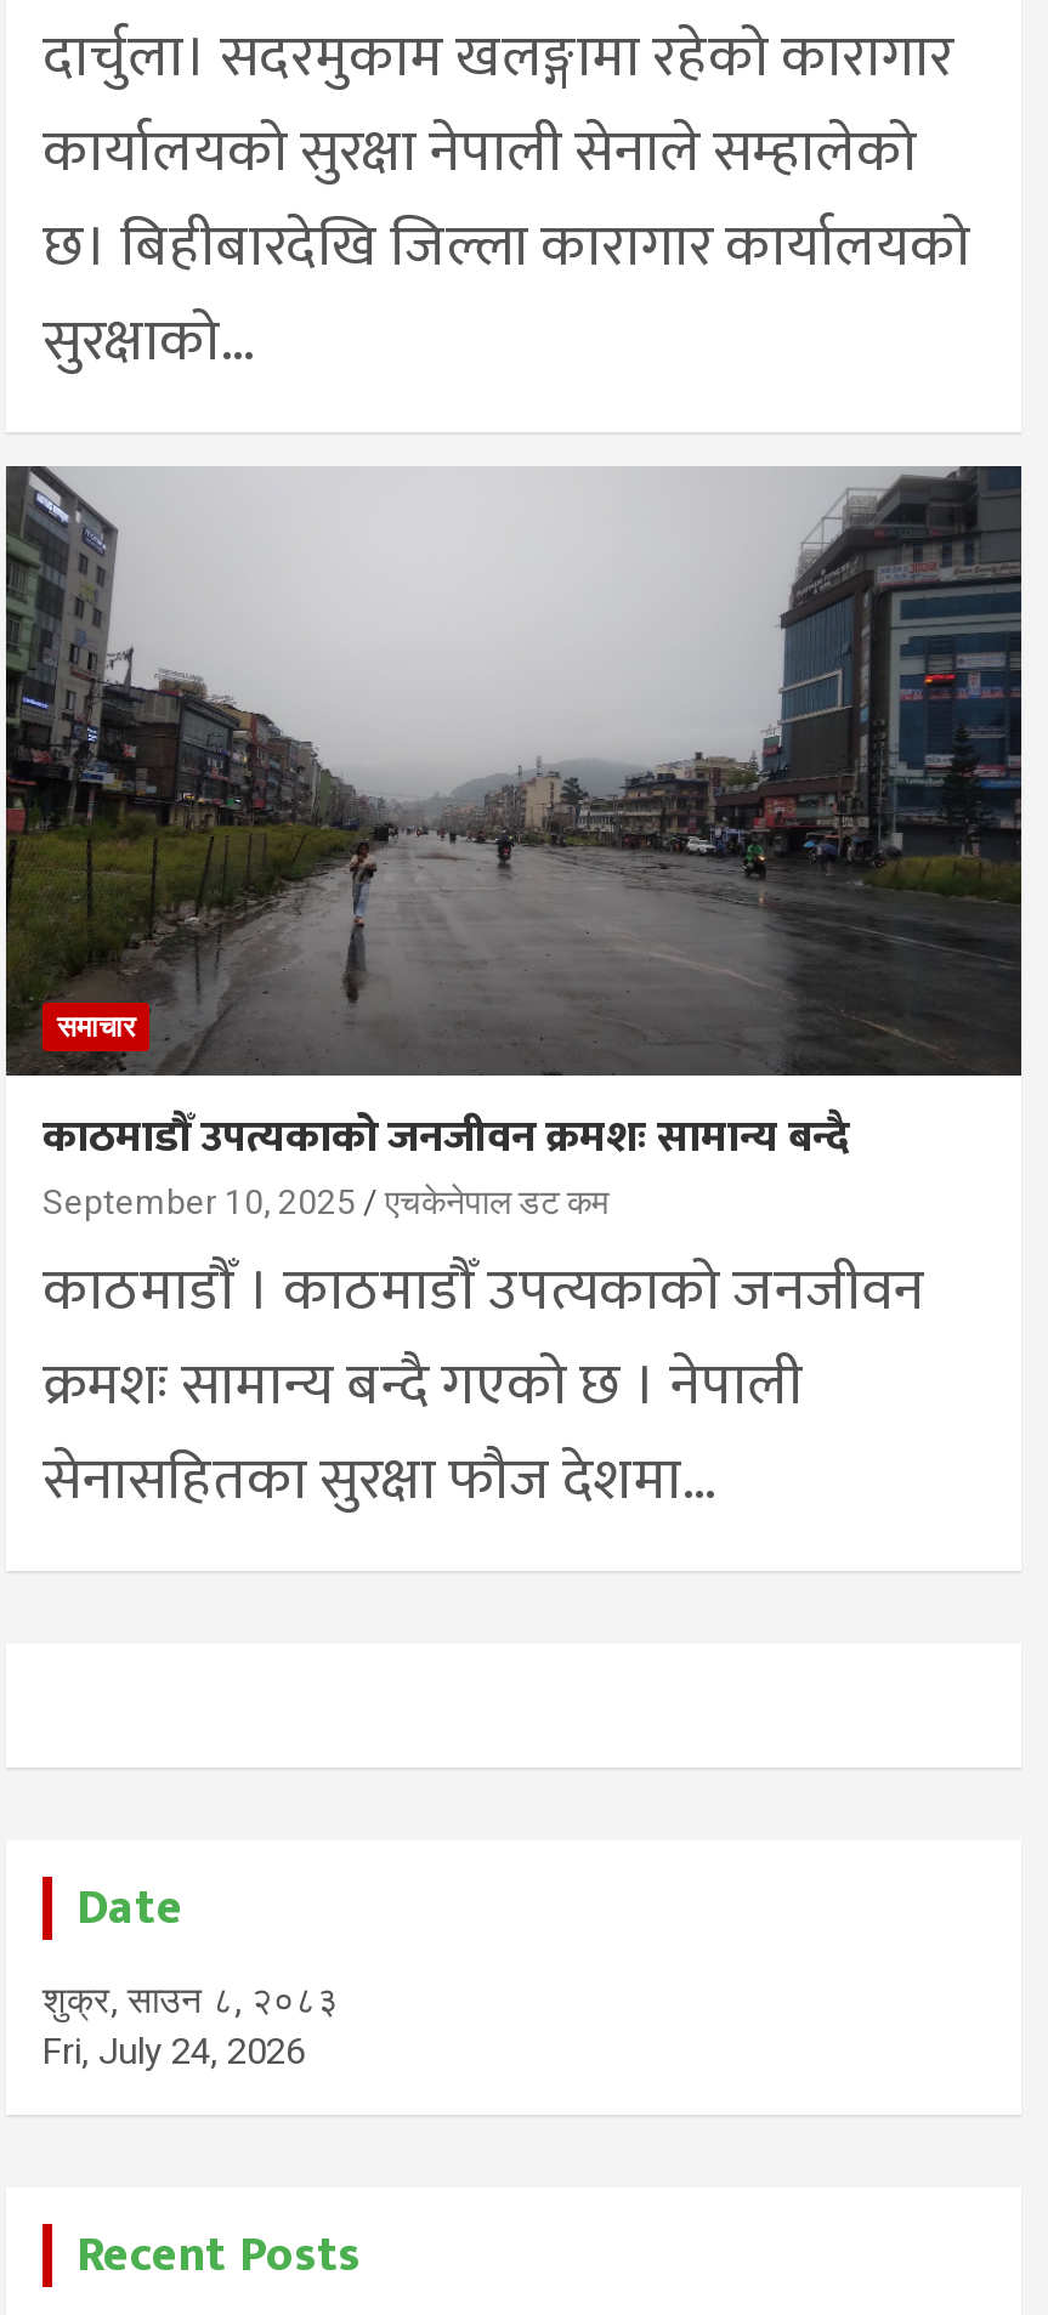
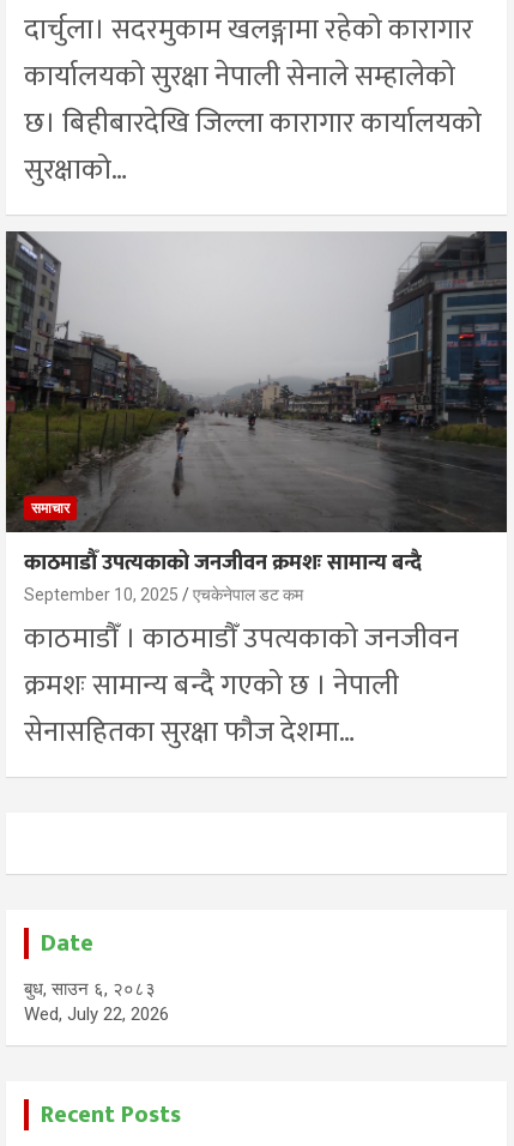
[43,1979,339,2023] शुक्र, साउन ८, २०८३ -> [24,978,156,1000] बुध, साउन ६, २०८३
[43,2030,305,2074] Fri, July 24, 2026 -> [24,1004,169,1025] Wed, July 22, 2026

